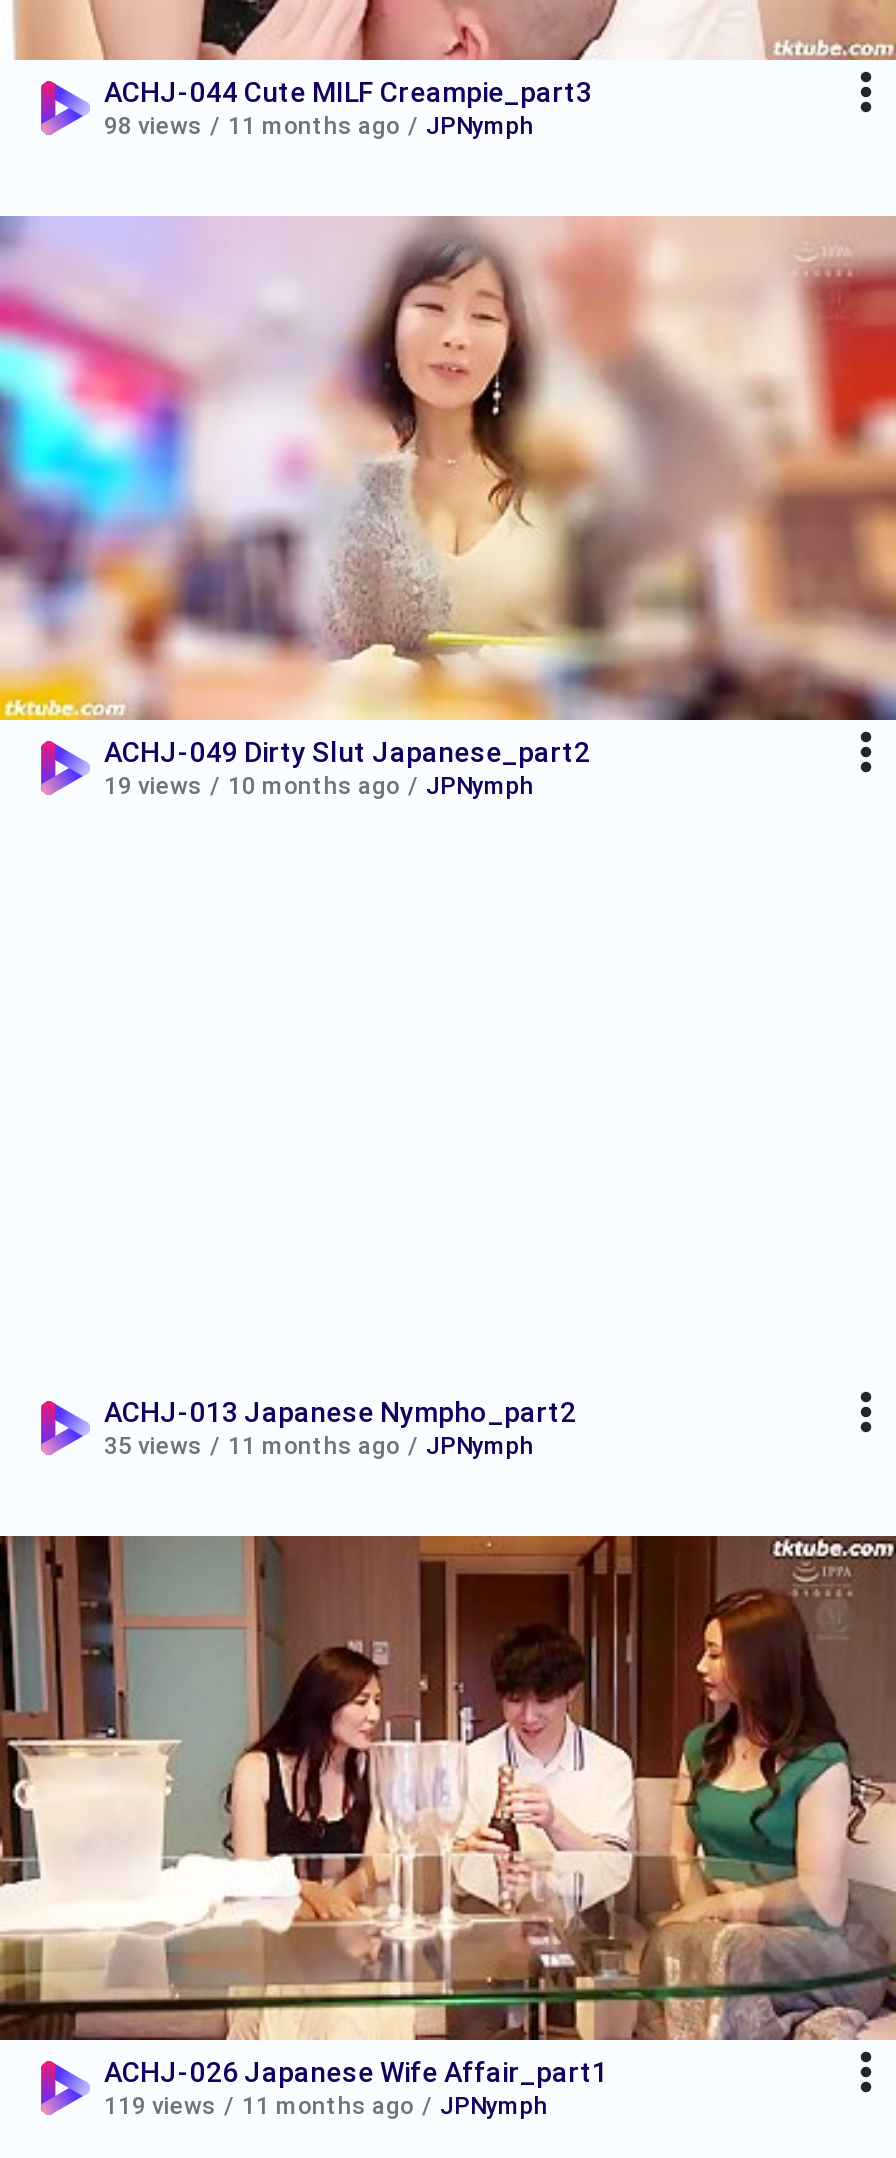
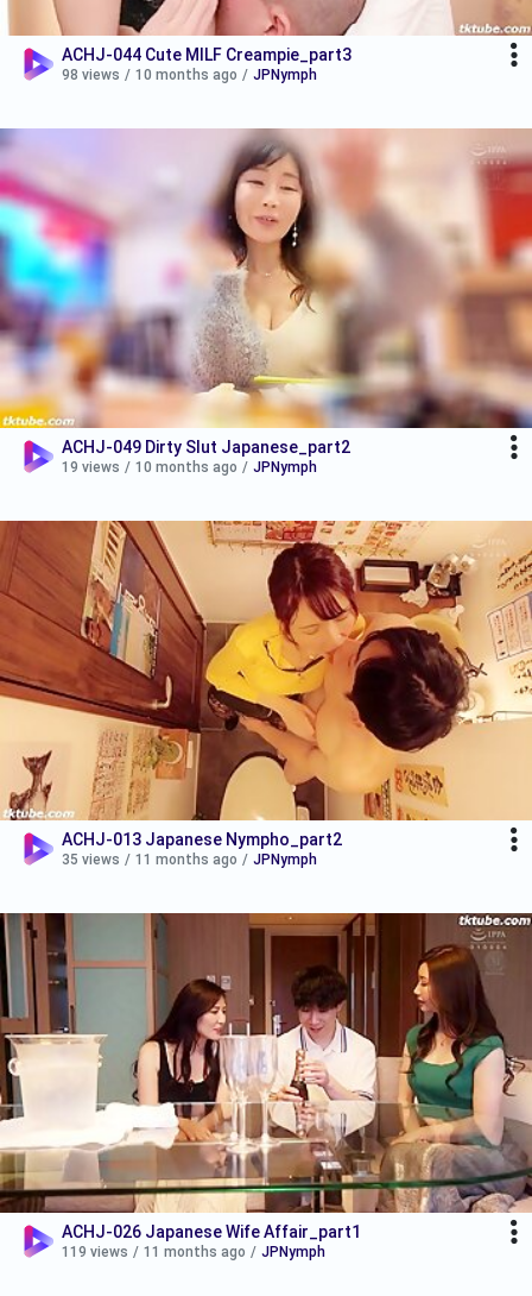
[104,112,400,140] 98 views / 11 months ago -> [62,67,237,83] 98 views / 10 months ago
none -> [4,520,528,822] [image]

